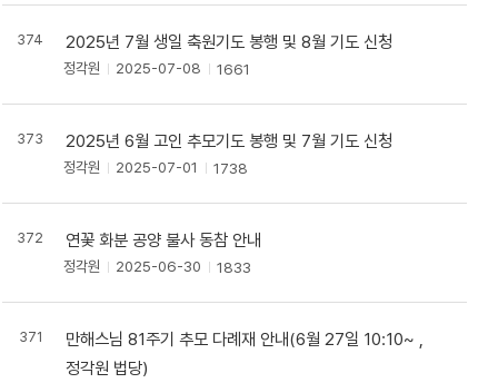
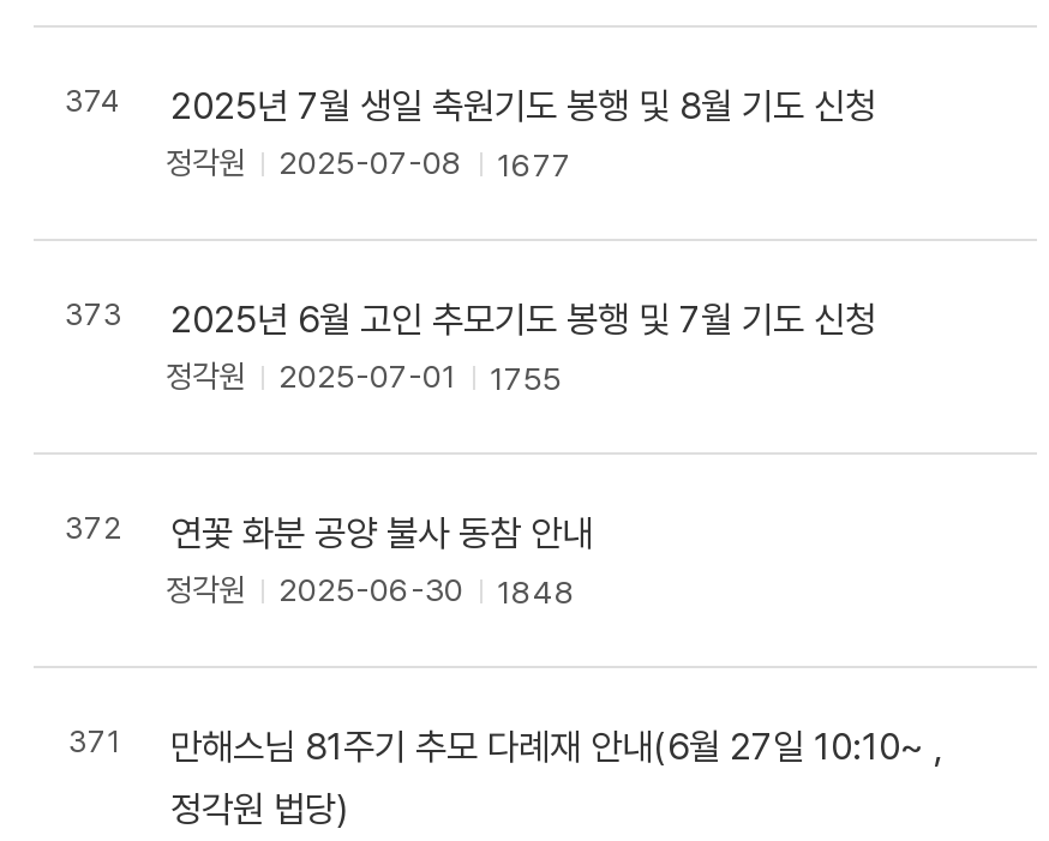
[63,59,250,78] 정각원 2025-07-08 1661 -> [166,143,571,184] 정각원 2025-07-08 1677
[63,158,248,177] 정각원 2025-07-01 1738 -> [166,356,562,397] 정각원 2025-07-01 1755
[63,257,251,276] 정각원 2025-06-30 1833 -> [166,570,576,611] 정각원 2025-06-30 1848

